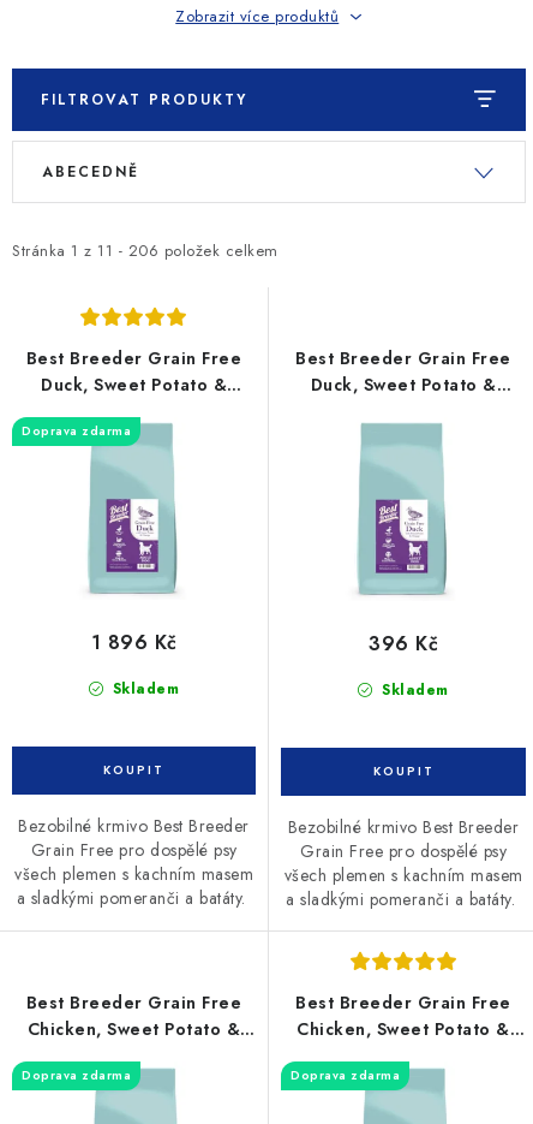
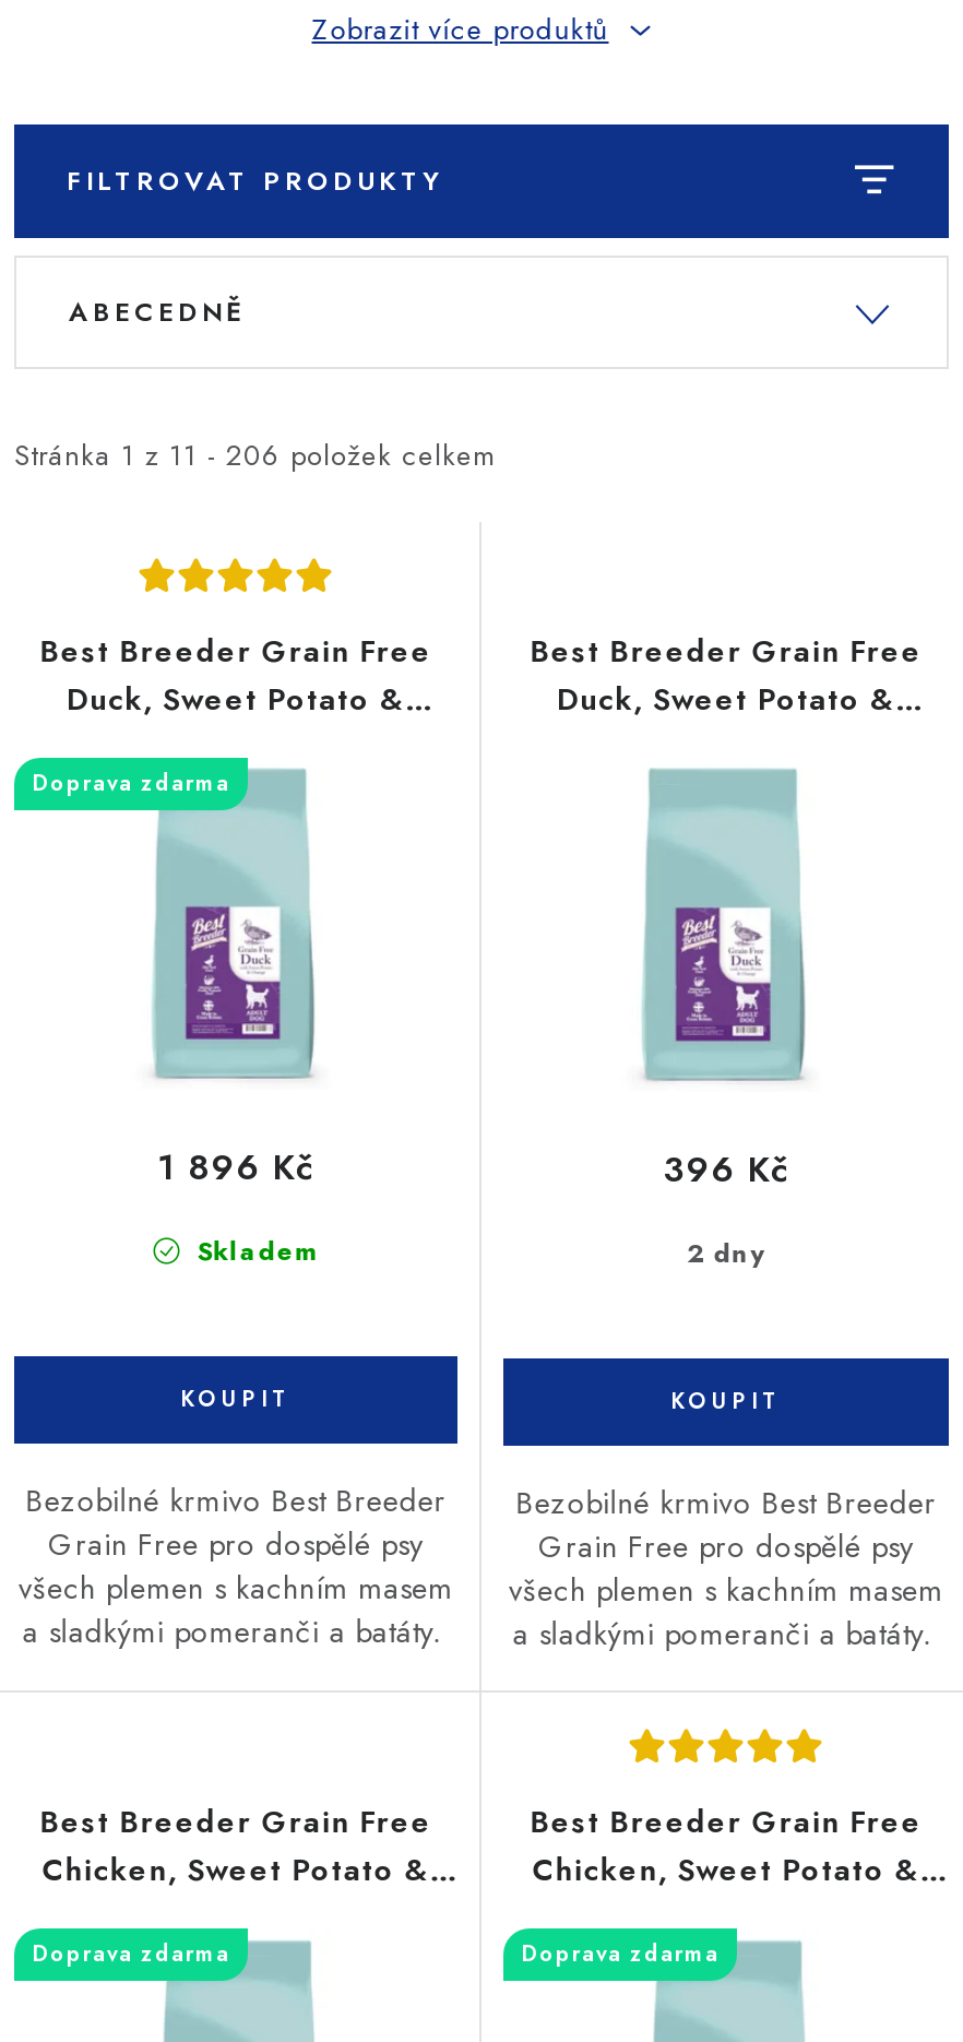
[377,679,449,701] Skladem -> [687,1234,765,1273] 2 dny

